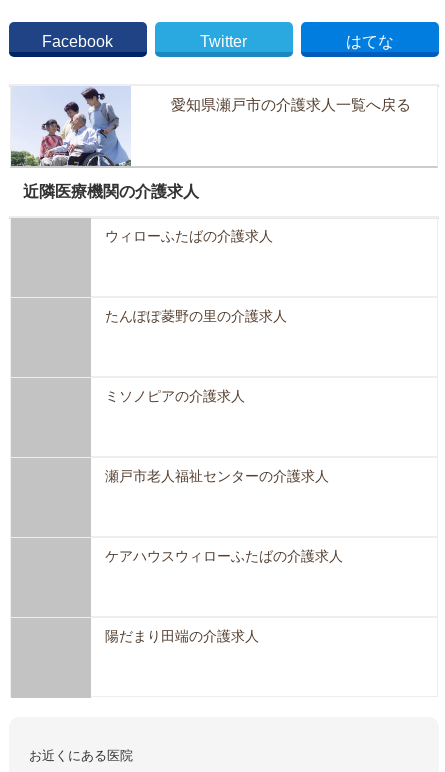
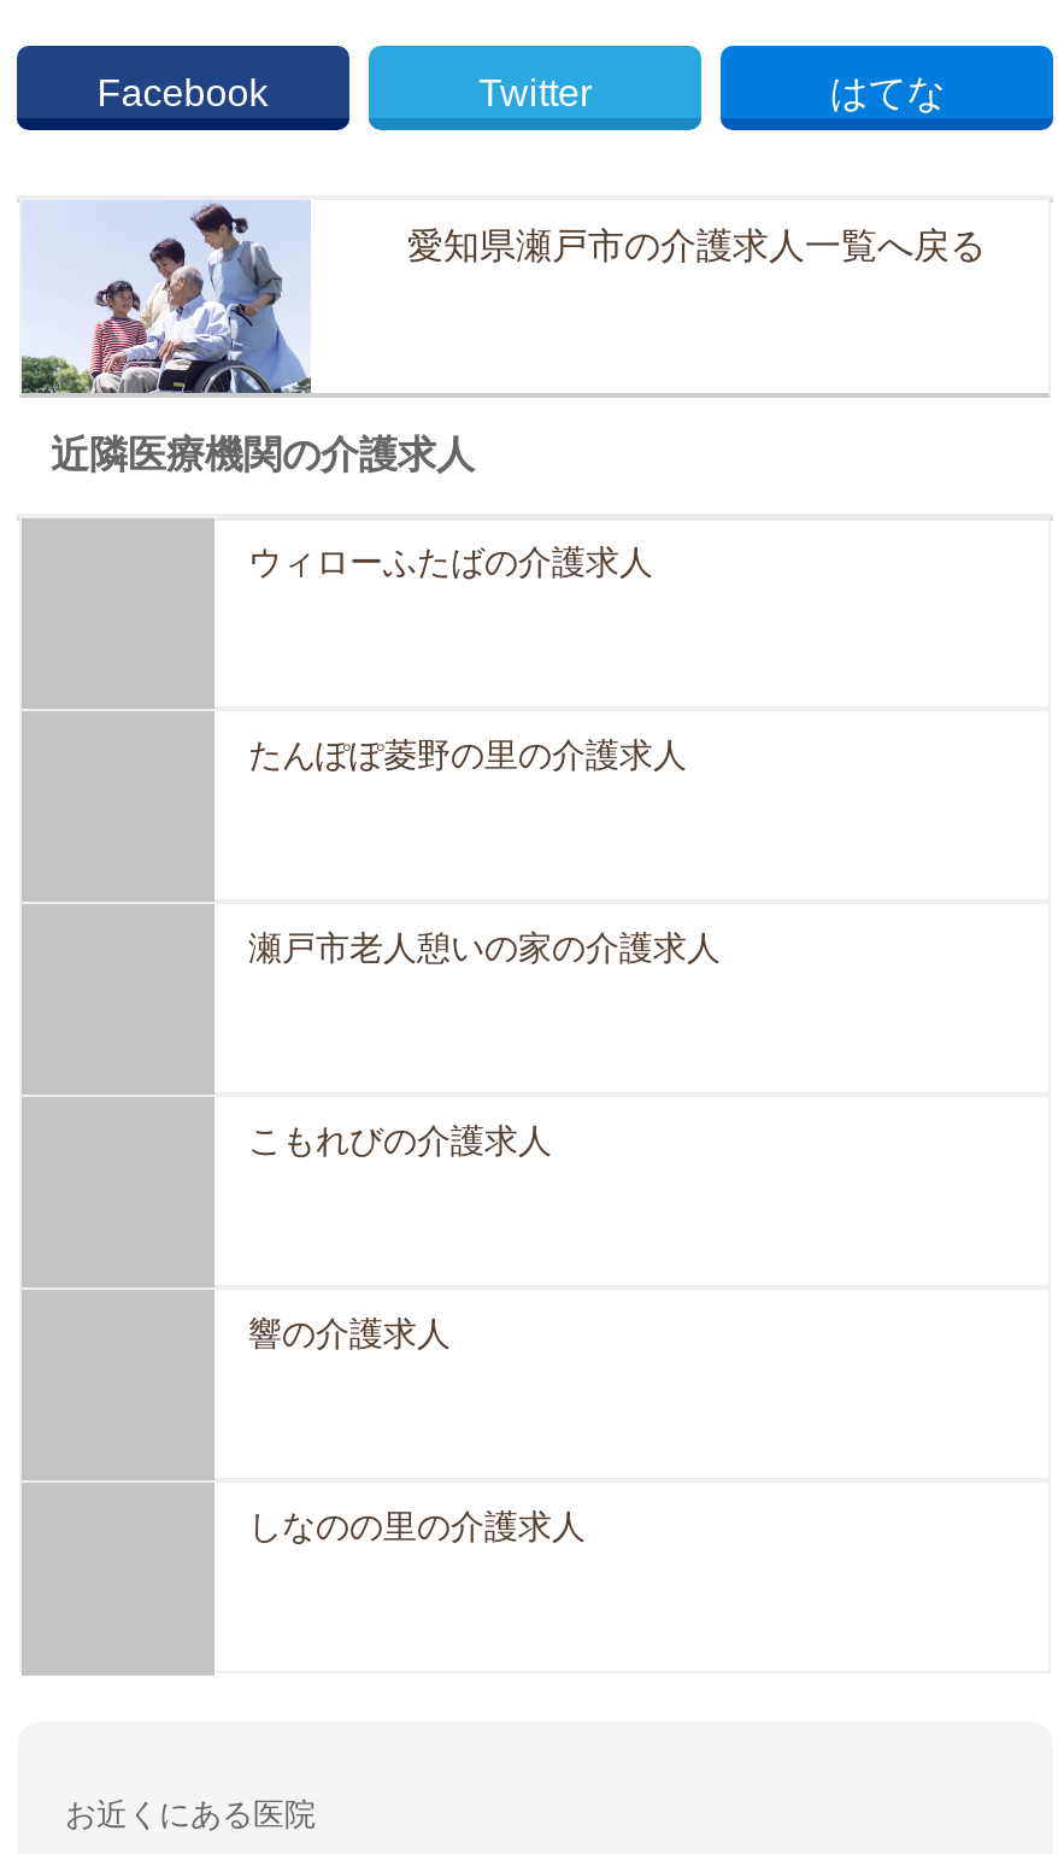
[105,388,245,404] ミソノピアの介護求人 -> [248,928,721,967] 瀬戸市老人憩いの家の介護求人
[105,468,329,484] 瀬戸市老人福祉センターの介護求人 -> [248,1121,552,1160] こもれびの介護求人
[105,548,343,564] ケアハウスウィローふたばの介護求人 -> [248,1314,451,1353] 響の介護求人
[105,628,259,644] 陽だまり田端の介護求人 -> [248,1507,586,1545] しなのの里の介護求人

